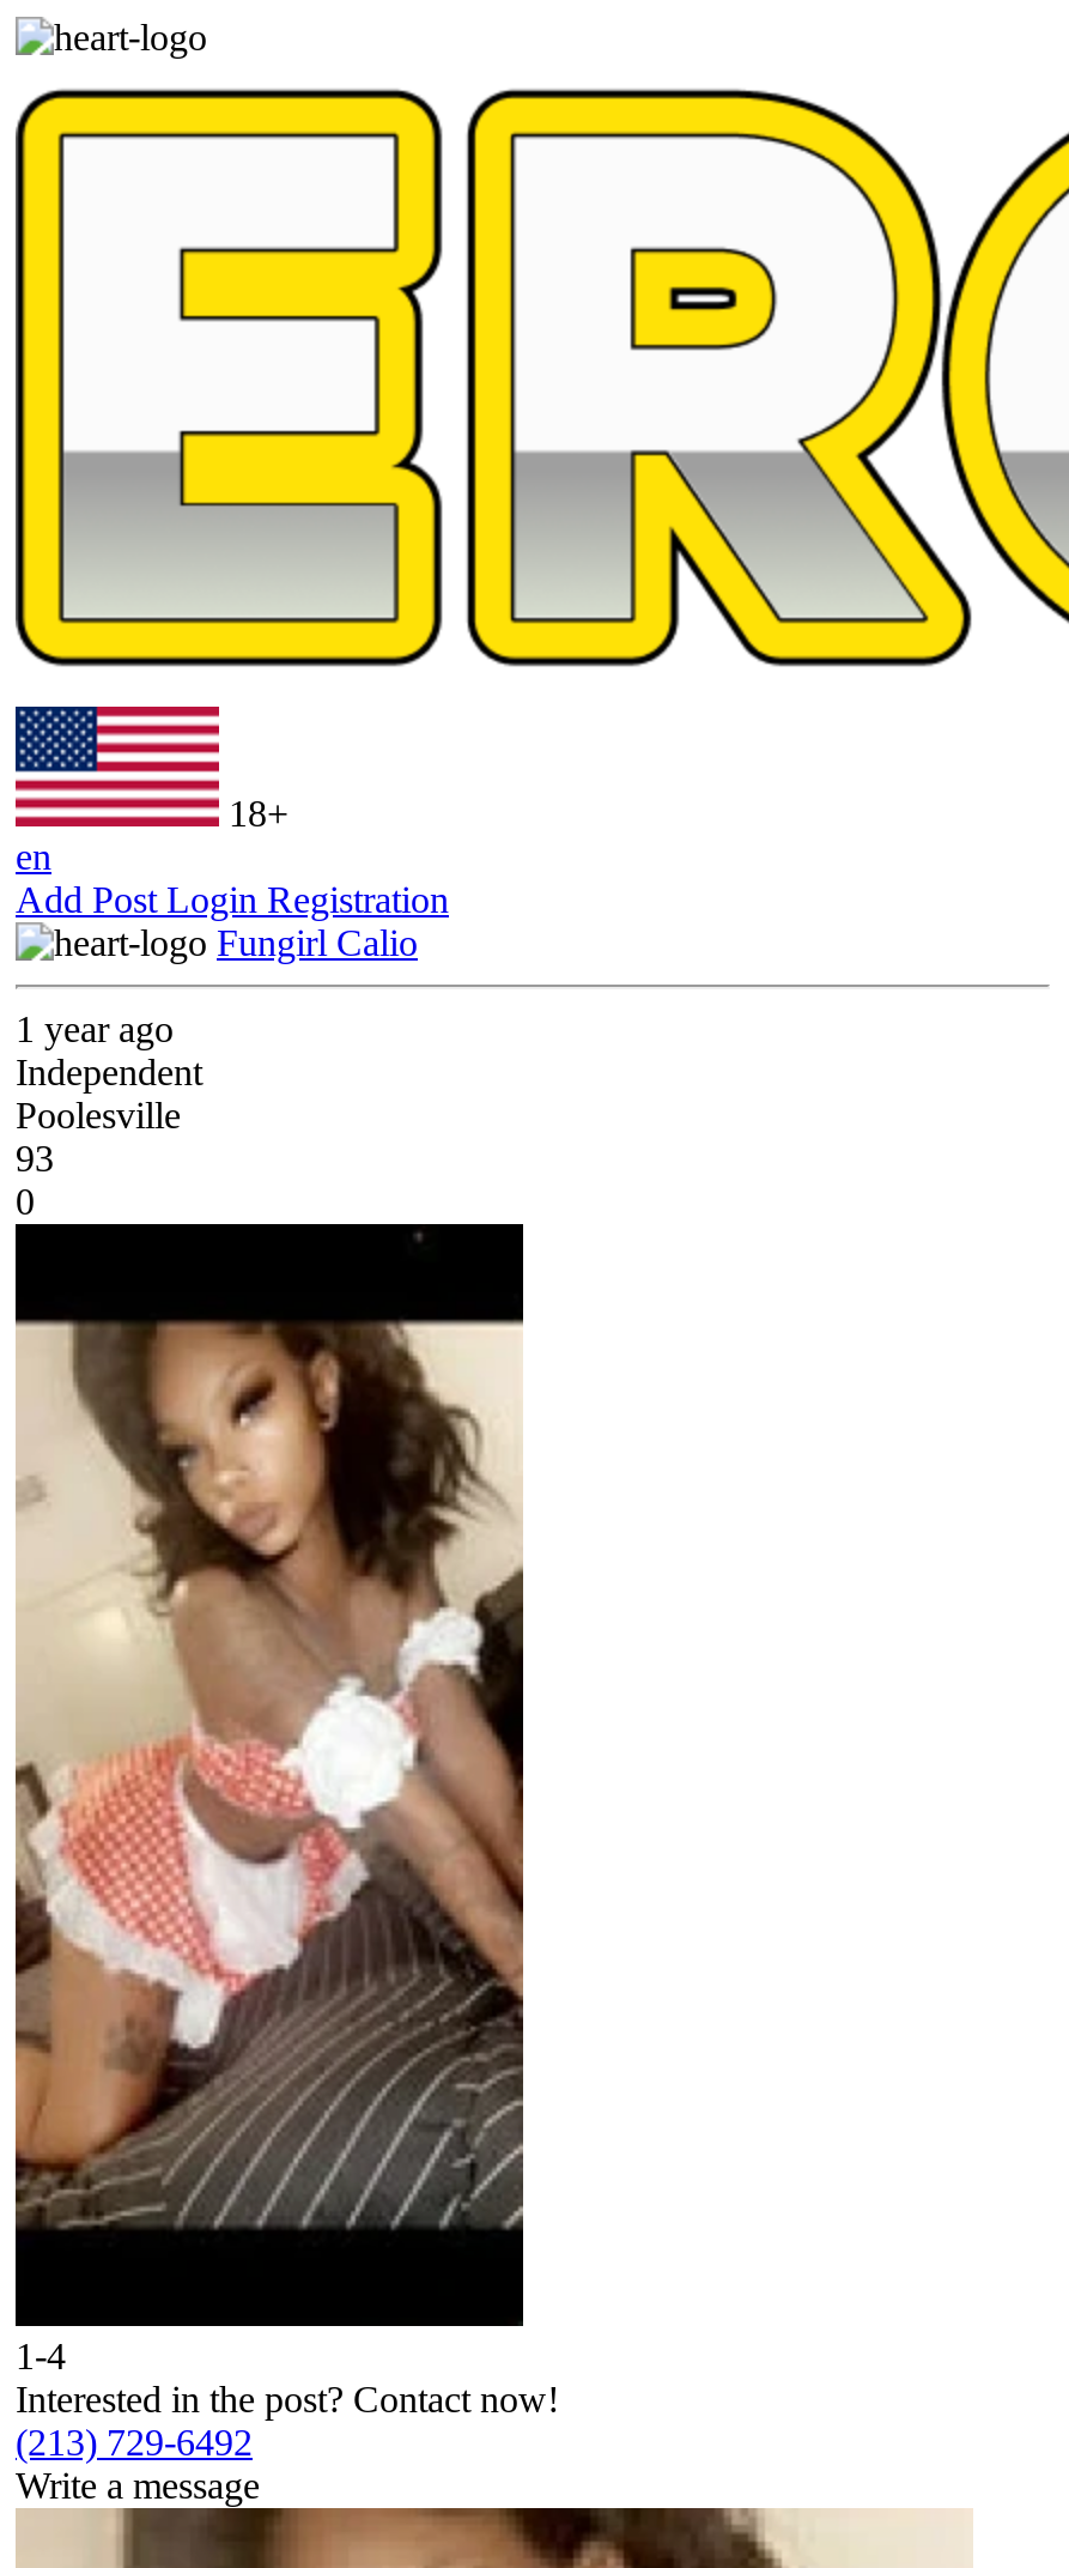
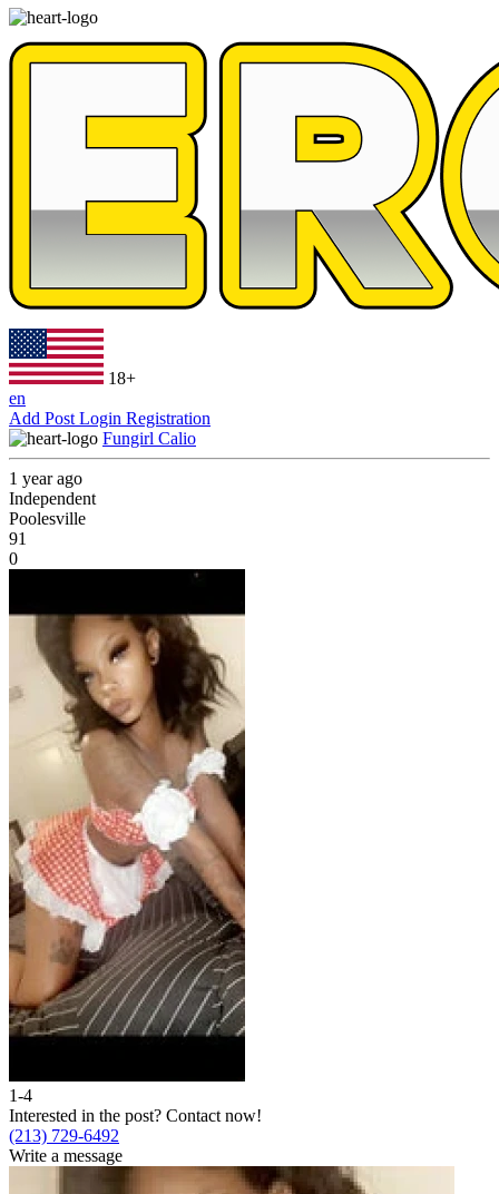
[16,1138,54,1179] 93 -> [9,529,27,548] 91

